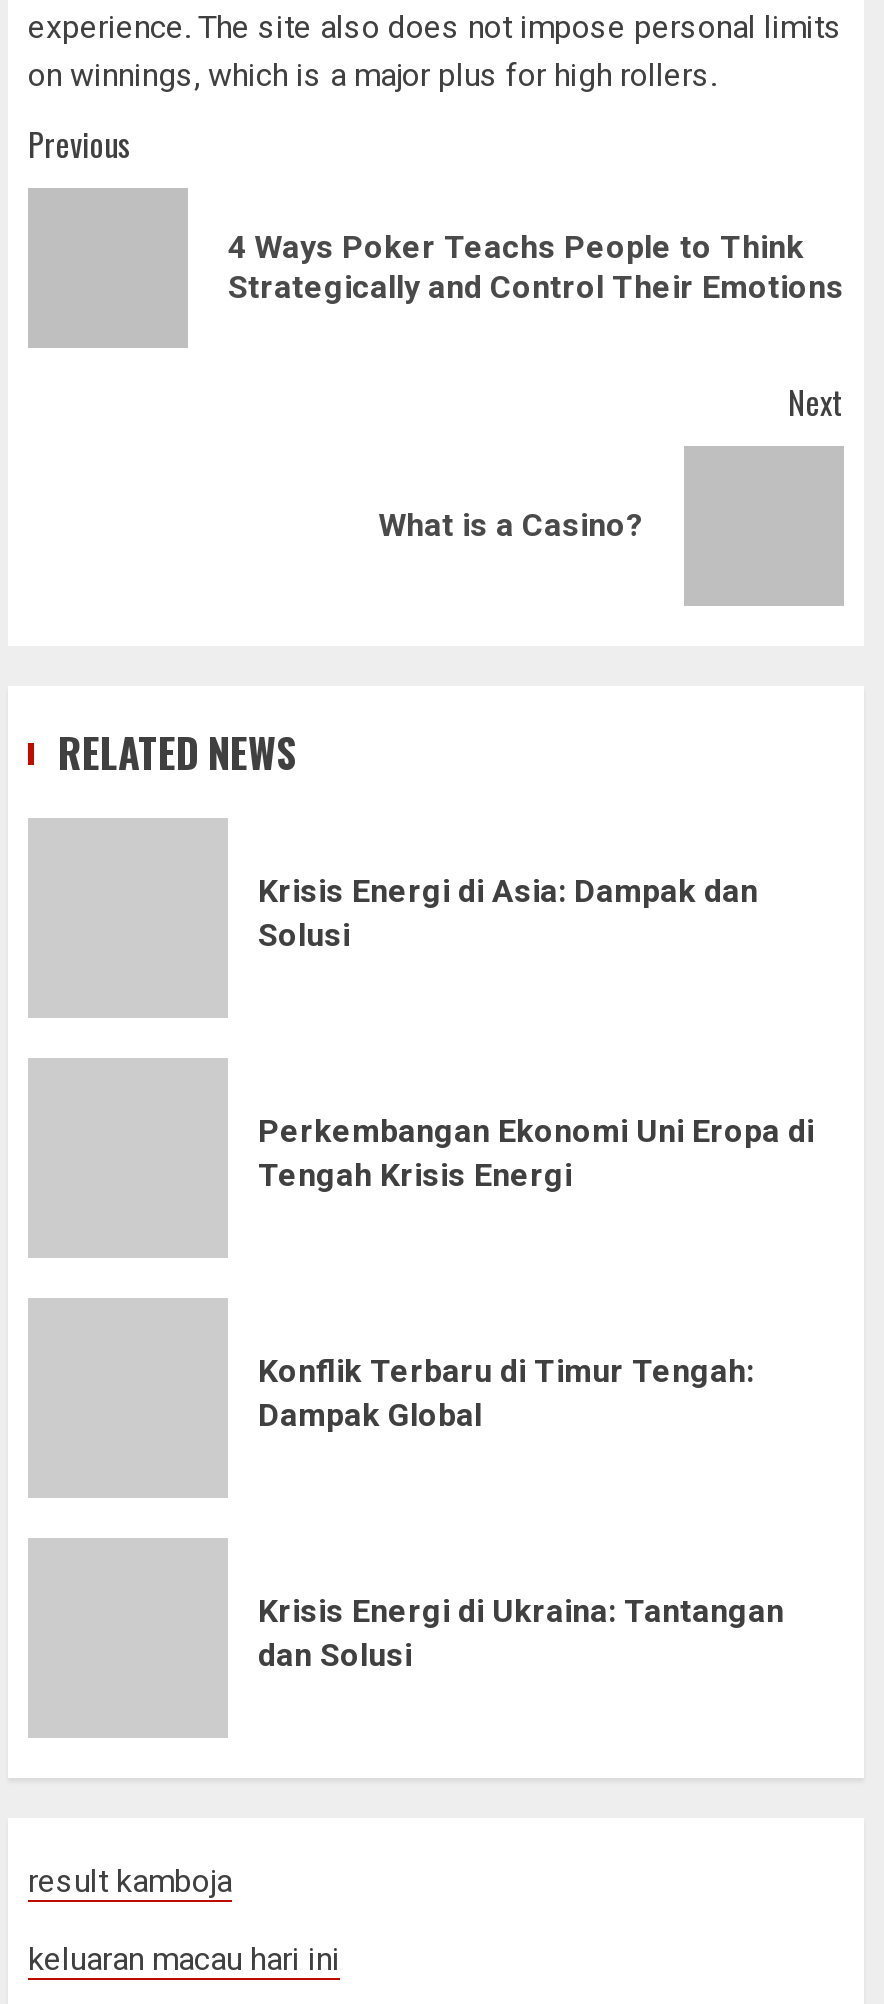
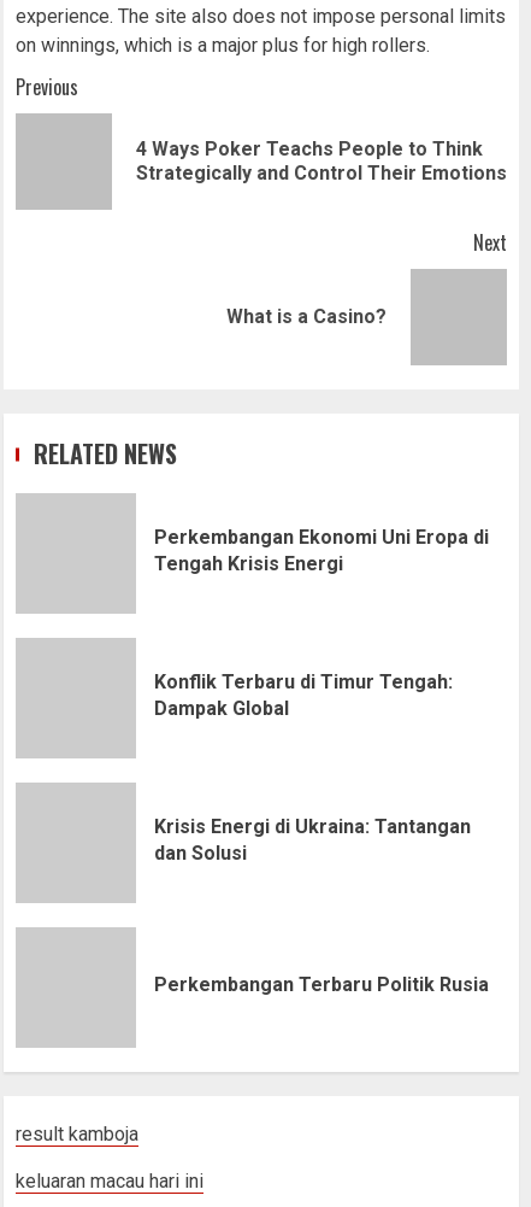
[258,871,758,953] Krisis Energi di Asia: Dampak dan | Solusi -> none
moved [258,1111,814,1673] -> [154,525,489,864]: Perkembangan Ekonomi Uni Eropa di | Tengah Krisis Energi | Konflik Terbaru di Timur Tengah: | Dampak Global | Krisis Energi di Ukraina: Tantangan | dan Solusi
none -> [154,972,489,995] Perkembangan Terbaru Politik Rusia

